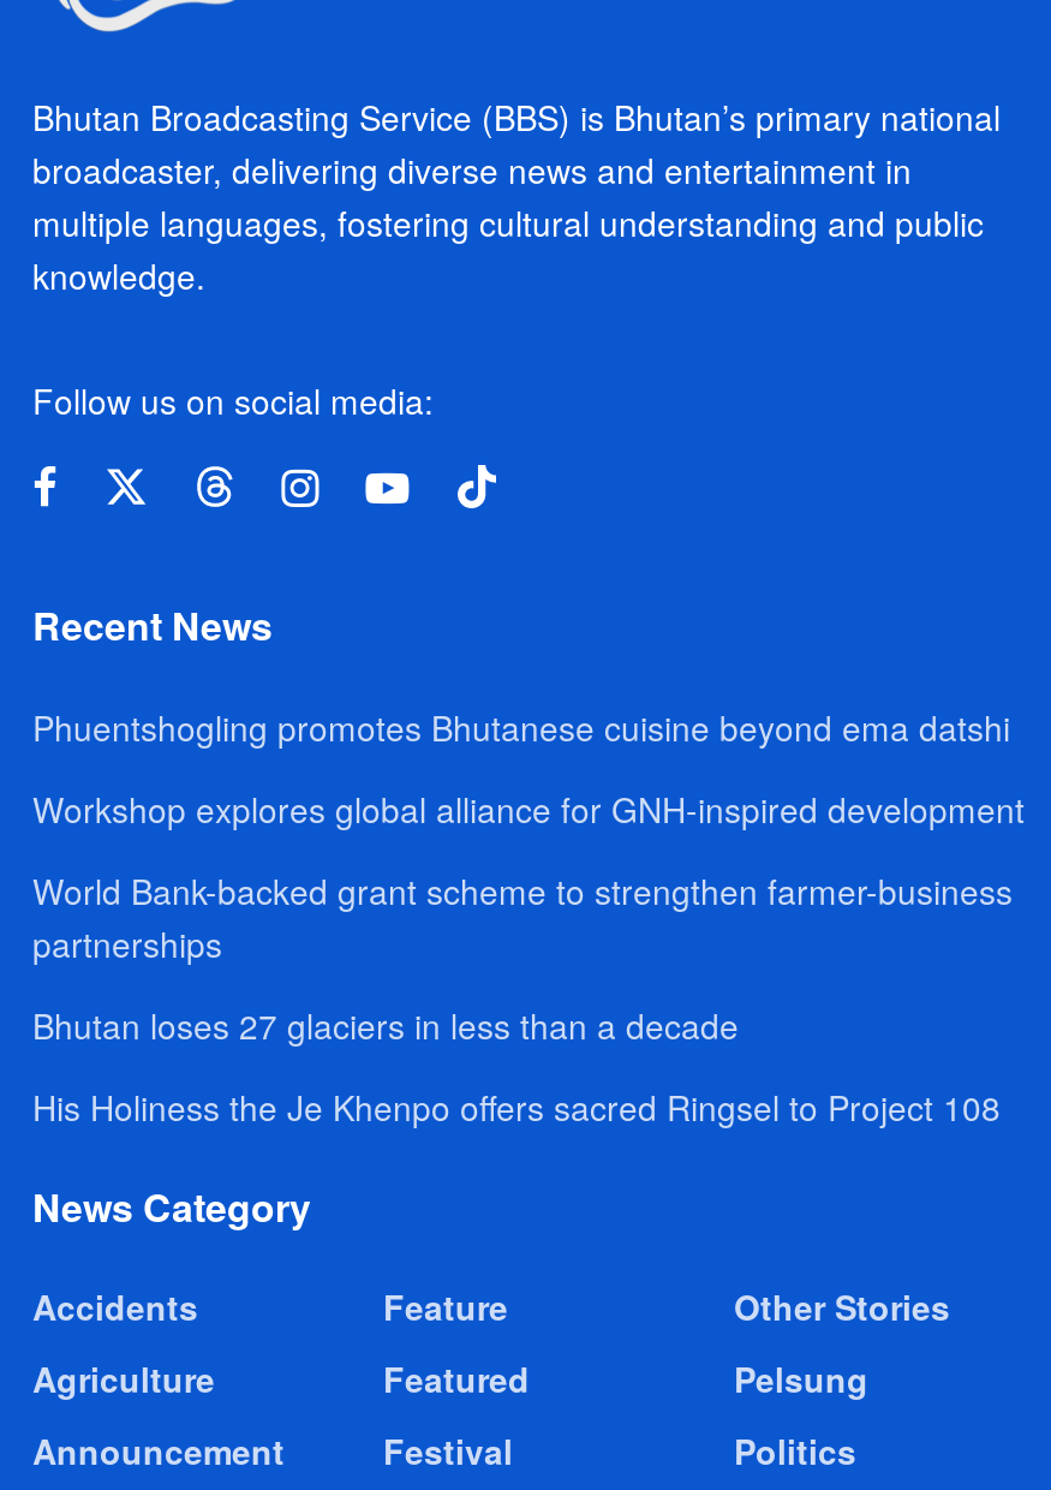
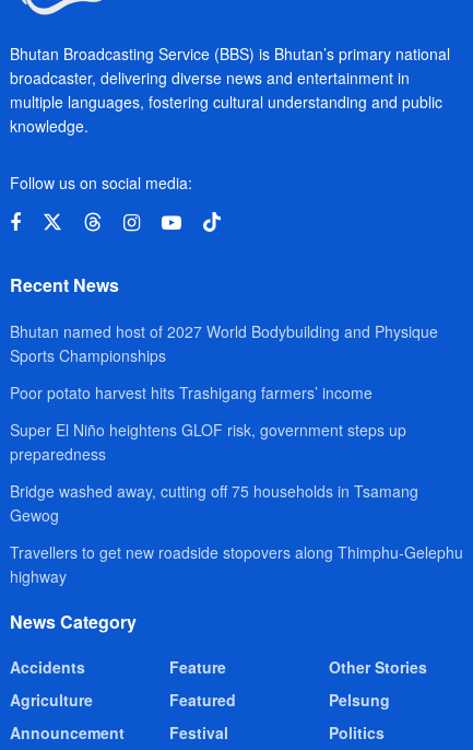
[32,703,1010,751] Phuentshogling promotes Bhutanese cuisine beyond ema datshi -> [10,320,438,366] Bhutan named host of 2027 World Bodybuilding and Physique | Sports Championships
[32,785,1025,833] Workshop explores global alliance for GNH-inspired development -> [10,381,373,403] Poor potato harvest hits Trashigang farmers’ income
[32,866,1013,967] World Bank-backed grant scheme to strengthen farmer-business | partnerships -> [10,418,406,464] Super El Niño heightens GLOF risk, government steps up | preparedness
[32,1001,739,1049] Bhutan loses 27 glaciers in less than a decade -> [10,479,418,525] Bridge washed away, cutting off 75 households in Tsamang | Gewog
[32,1083,1001,1131] His Holiness the Je Khenpo offers sacred Ringsel to Project 108 -> [10,541,463,587] Travellers to get new roadside stopovers along Thimphu-Gelephu | highway

